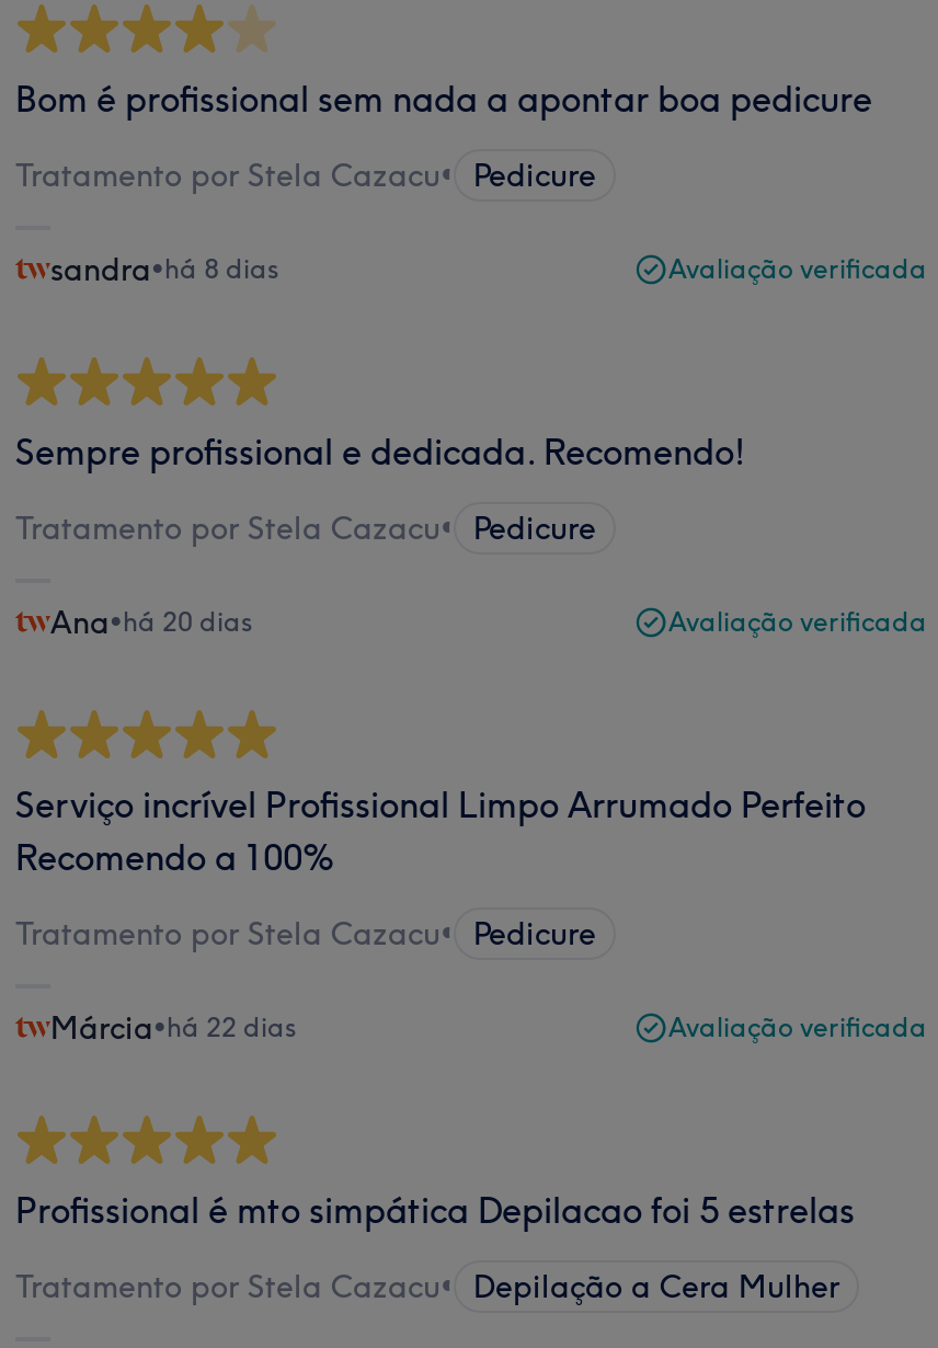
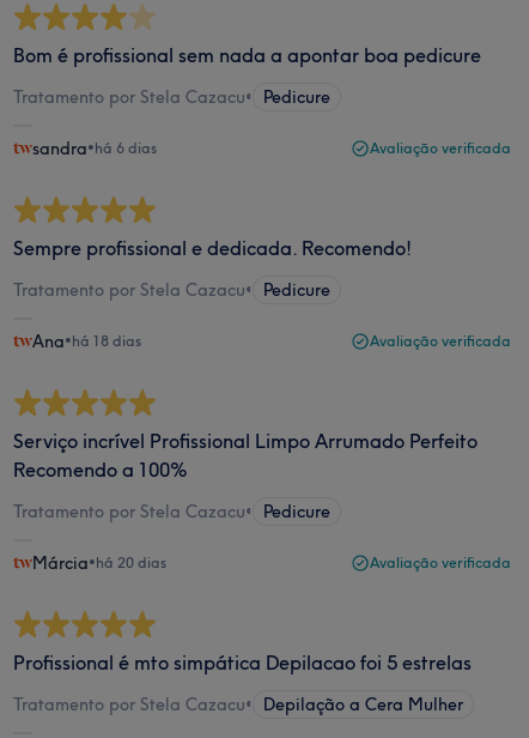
[50,250,278,289] sandra•há 8 dias -> [32,138,157,159] sandra•há 6 dias
[50,603,252,642] Ana•há 20 dias -> [32,331,141,352] Ana•há 18 dias
[50,1008,296,1048] Márcia•há 22 dias -> [32,552,166,574] Márcia•há 20 dias

